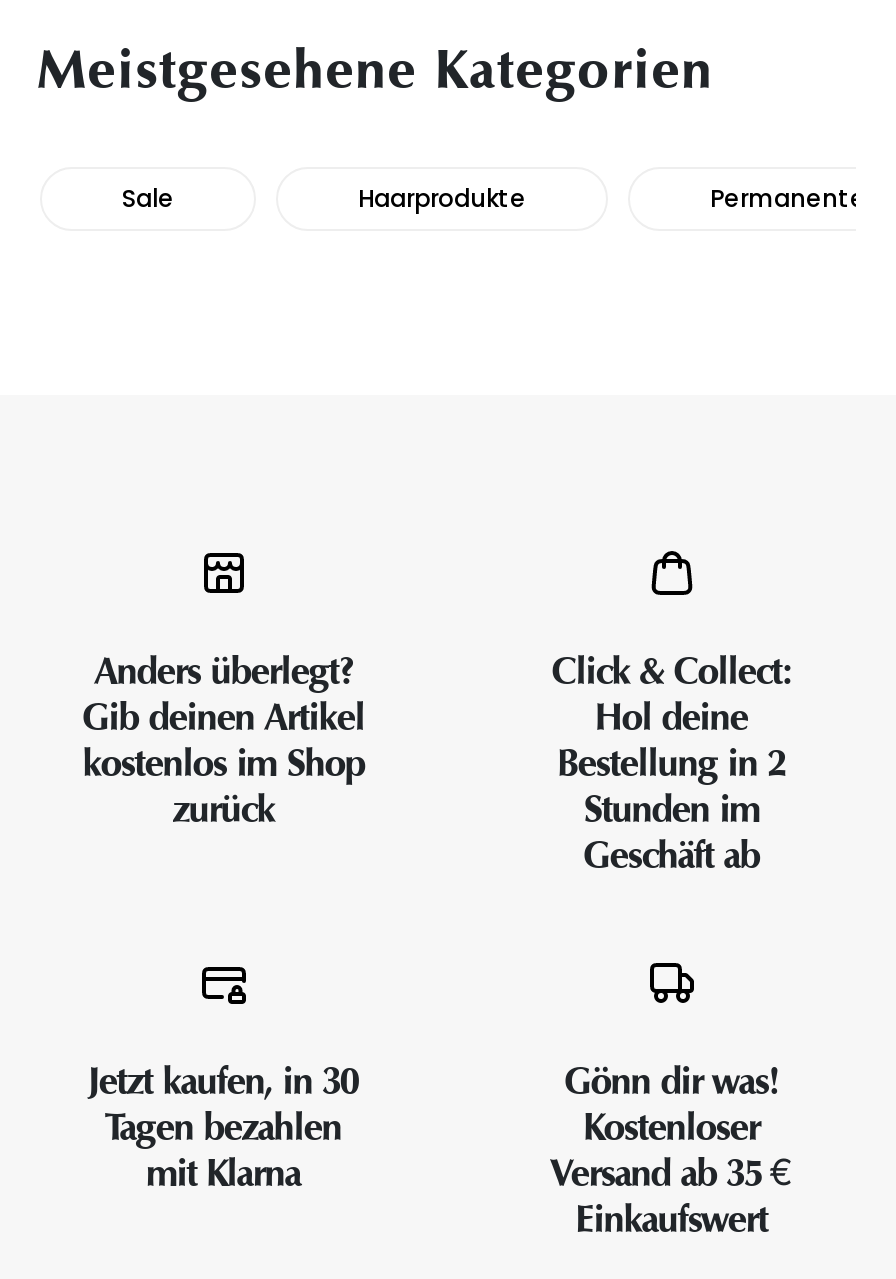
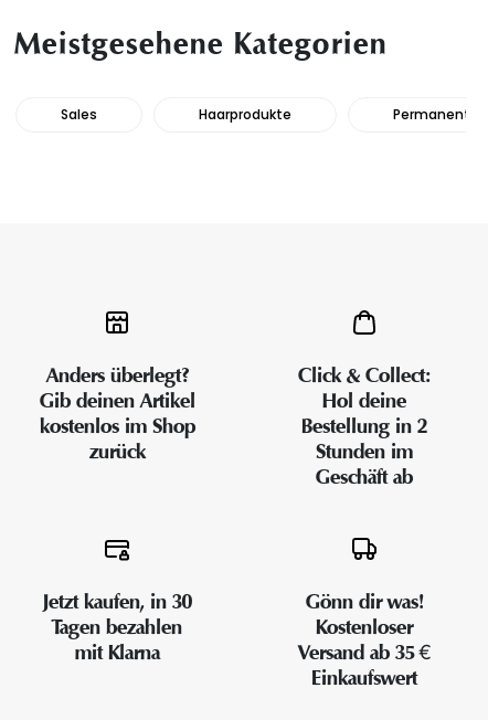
[122,181,174,215] Sale -> [61,105,97,124] Sales

